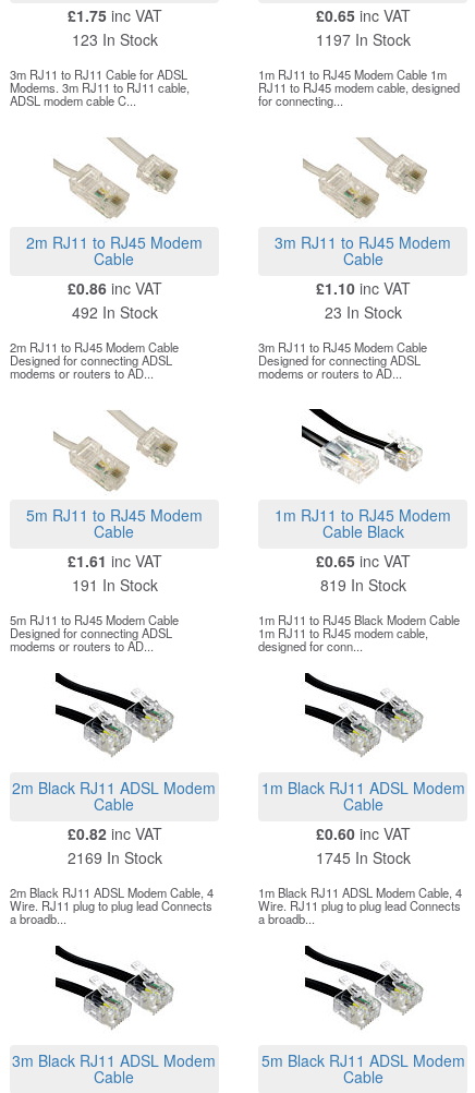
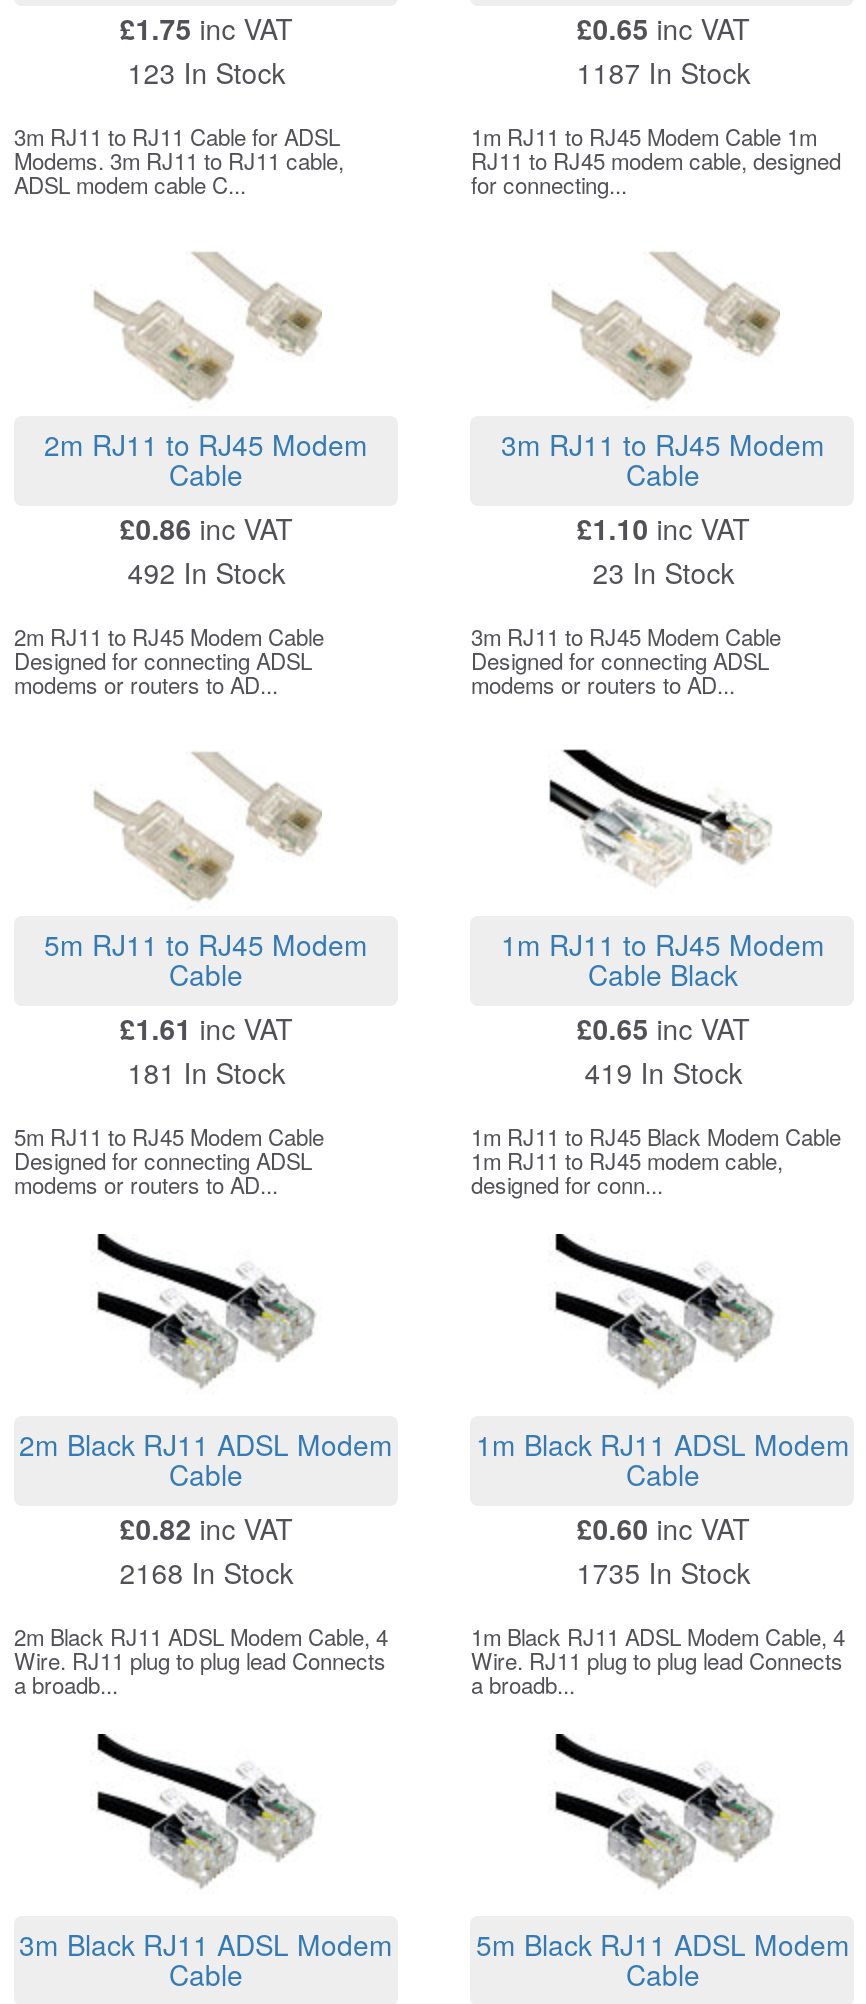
[316,28,411,50] 1197 In Stock -> [576,52,750,92] 1187 In Stock
[72,574,158,596] 191 In Stock -> [128,1052,286,1092] 181 In Stock
[321,574,407,596] 819 In Stock -> [584,1052,742,1092] 419 In Stock
[67,846,162,868] 2169 In Stock -> [120,1552,294,1592] 2168 In Stock
[316,846,411,868] 1745 In Stock -> [576,1552,750,1592] 1735 In Stock

